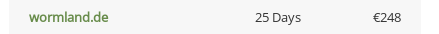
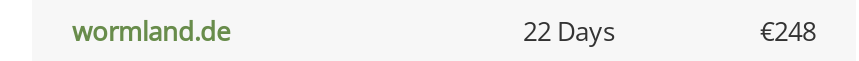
[254,7,300,25] 25 Days -> [523,12,615,48] 22 Days

